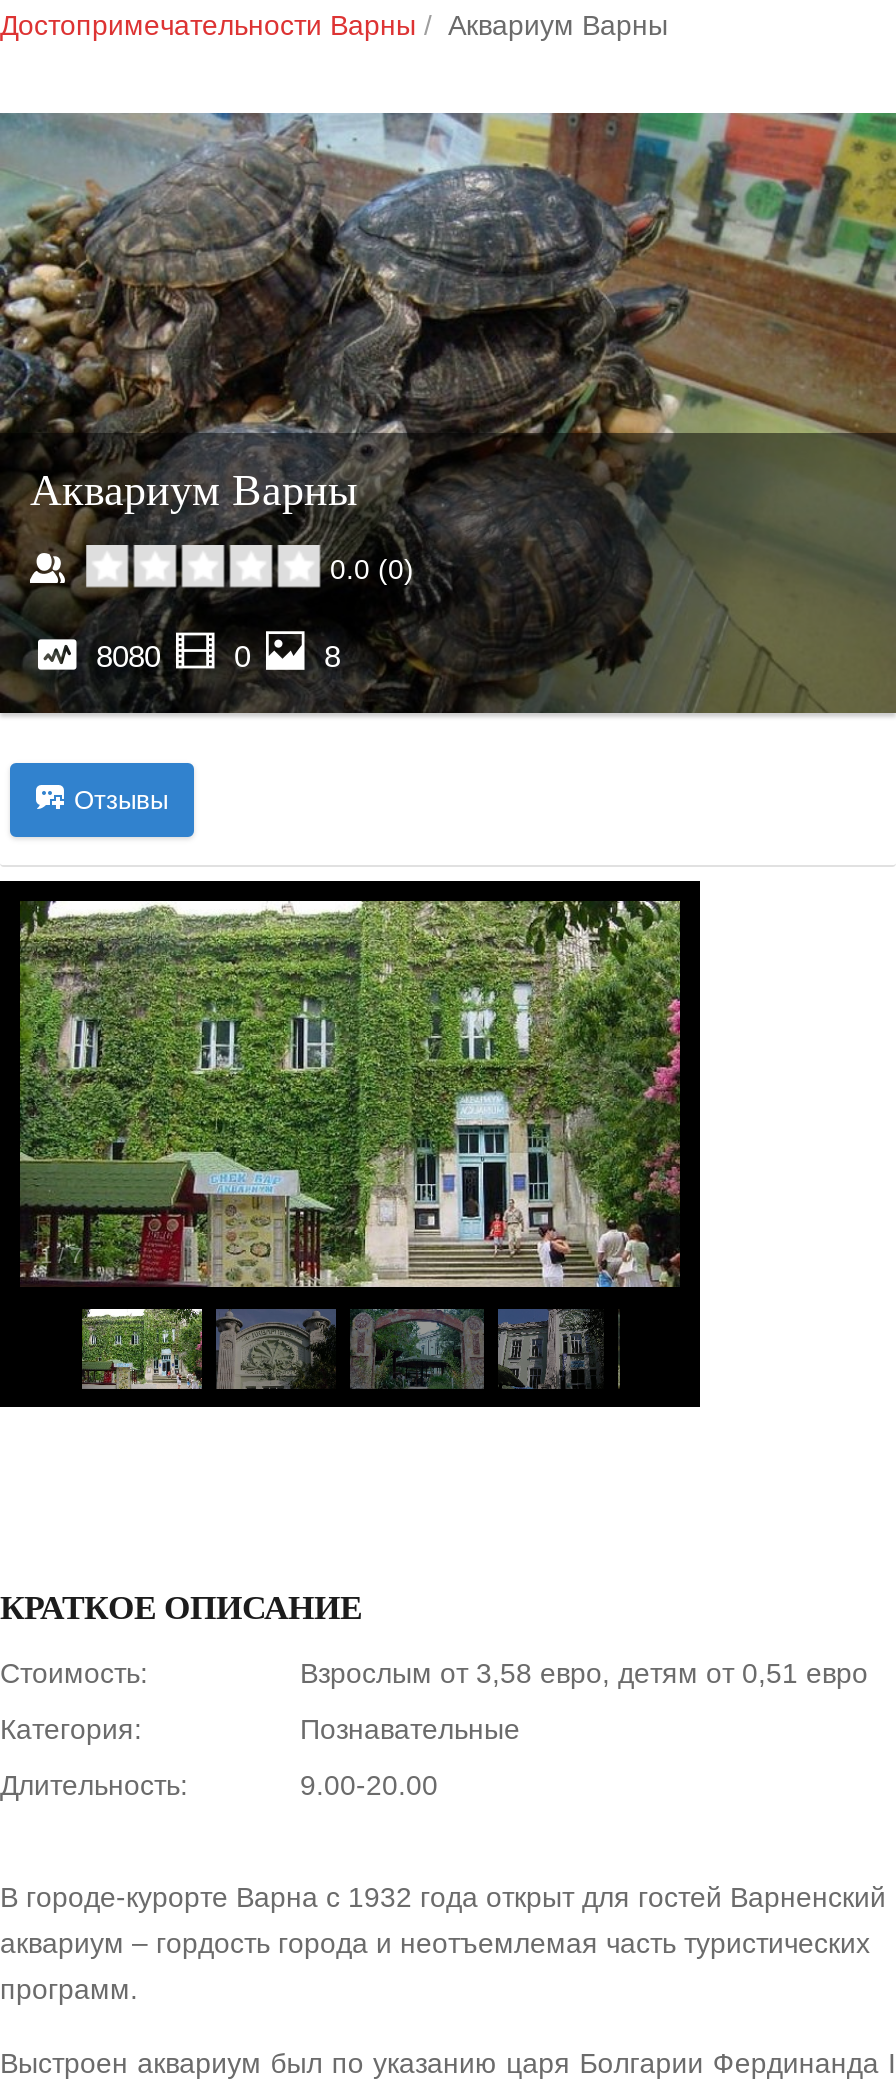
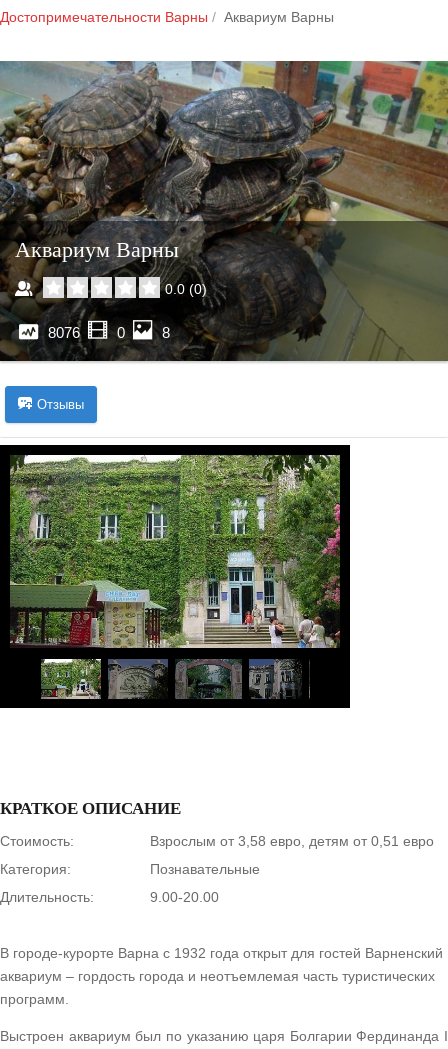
[96,639,160,673] 8080 -> [48,324,80,341] 8076

